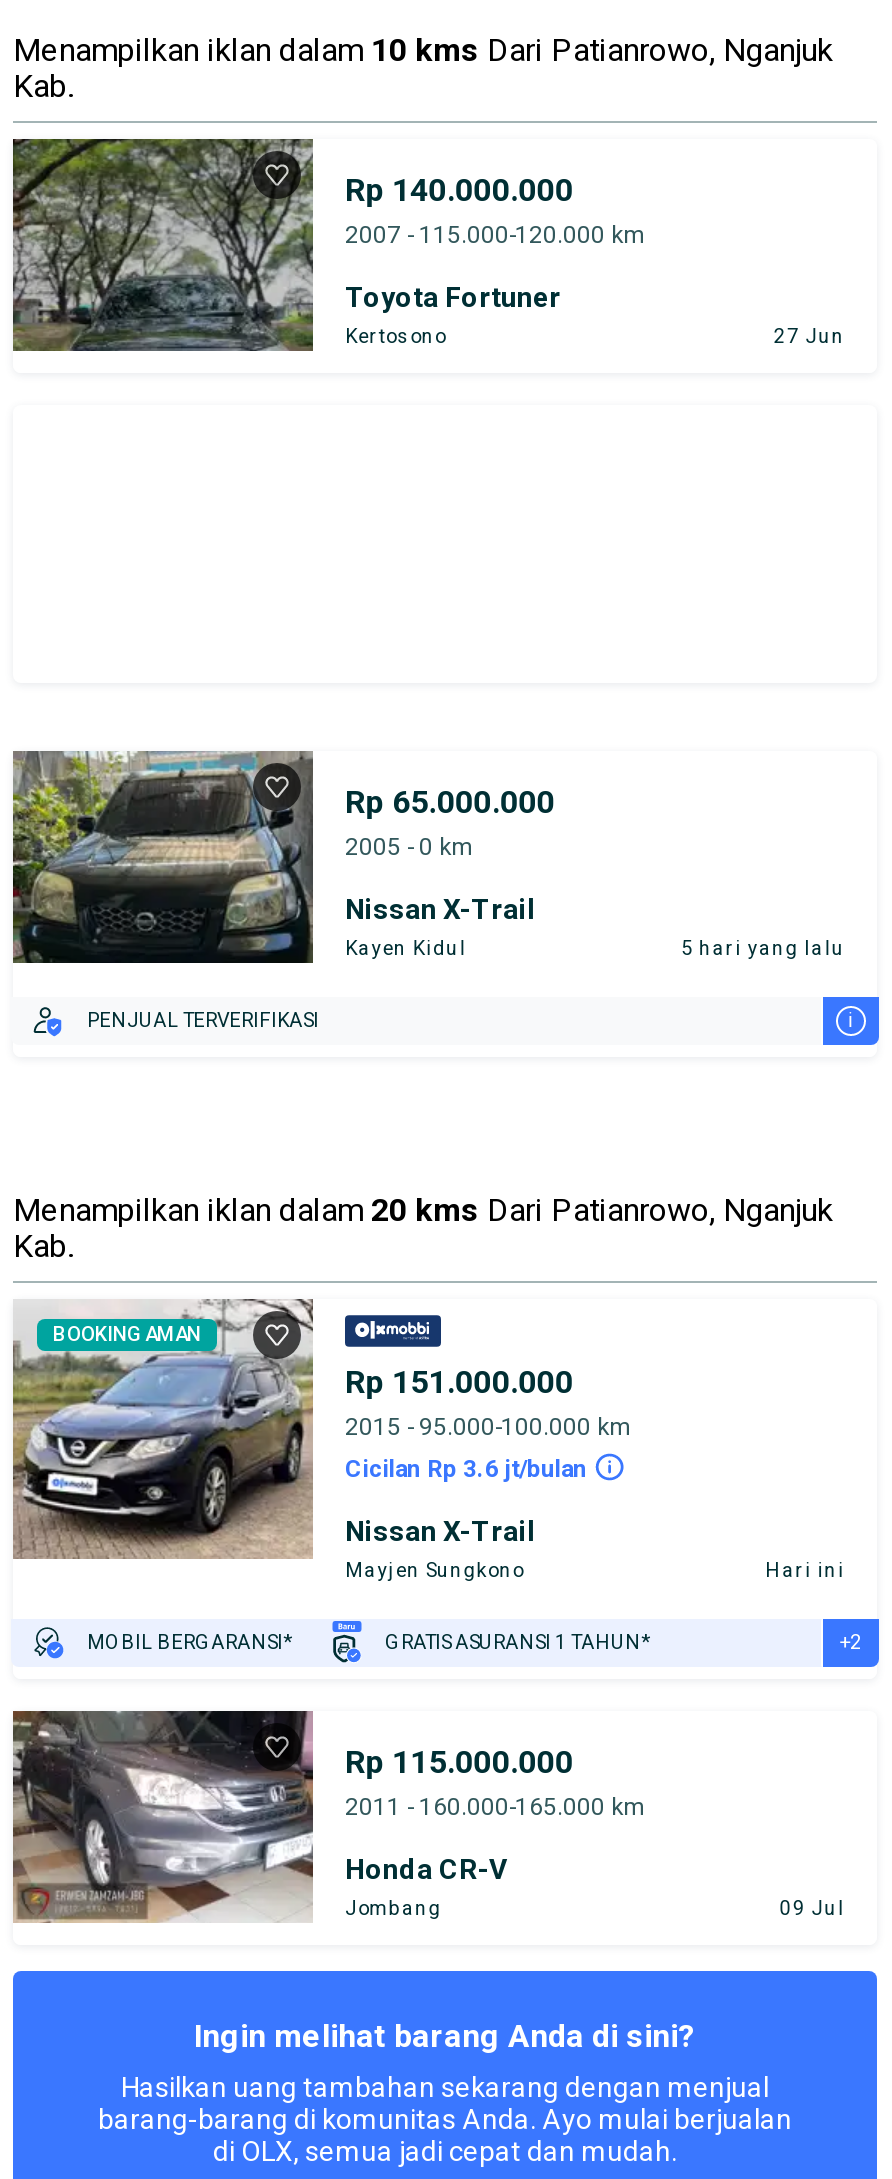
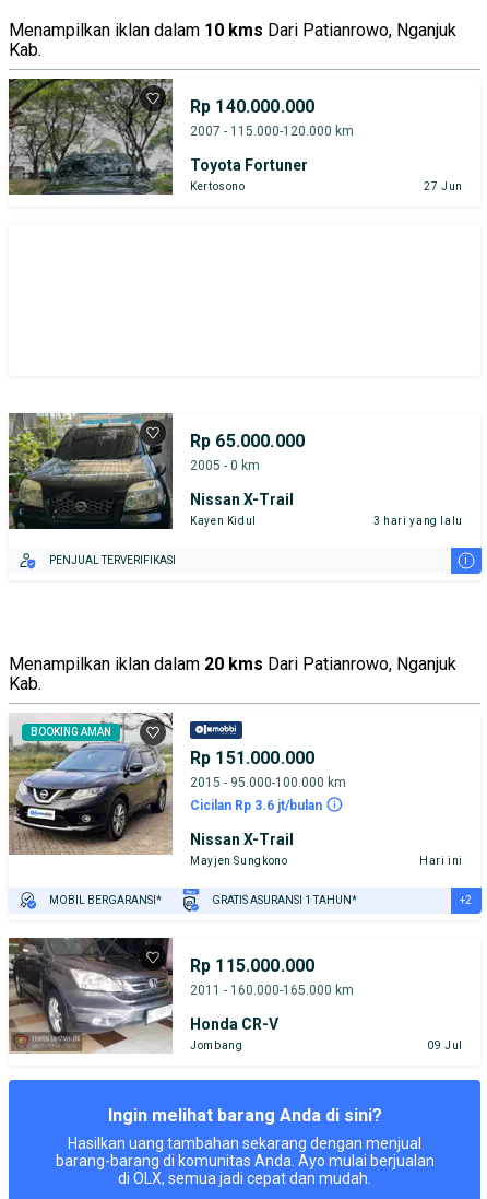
[681,936,845,958] 5 hari yang lalu -> [373,514,463,526] 3 hari yang lalu

